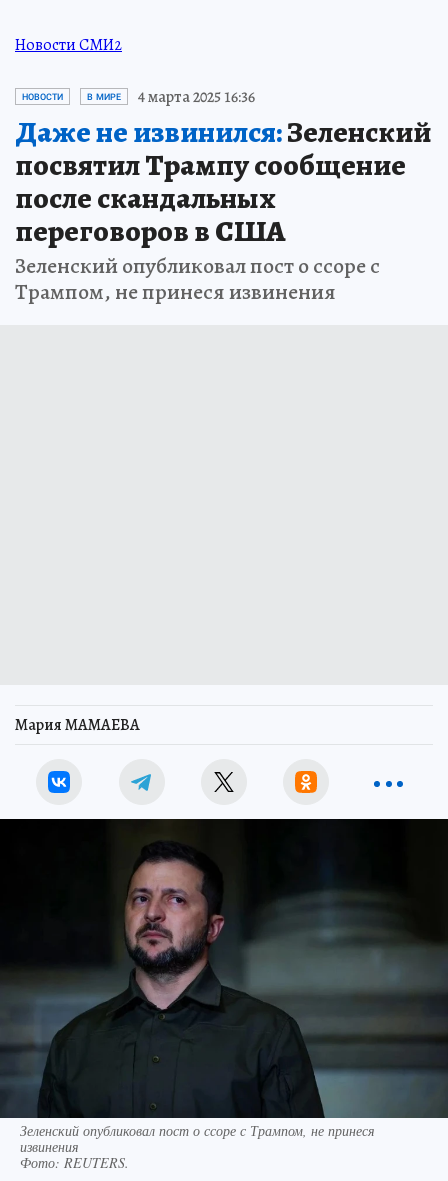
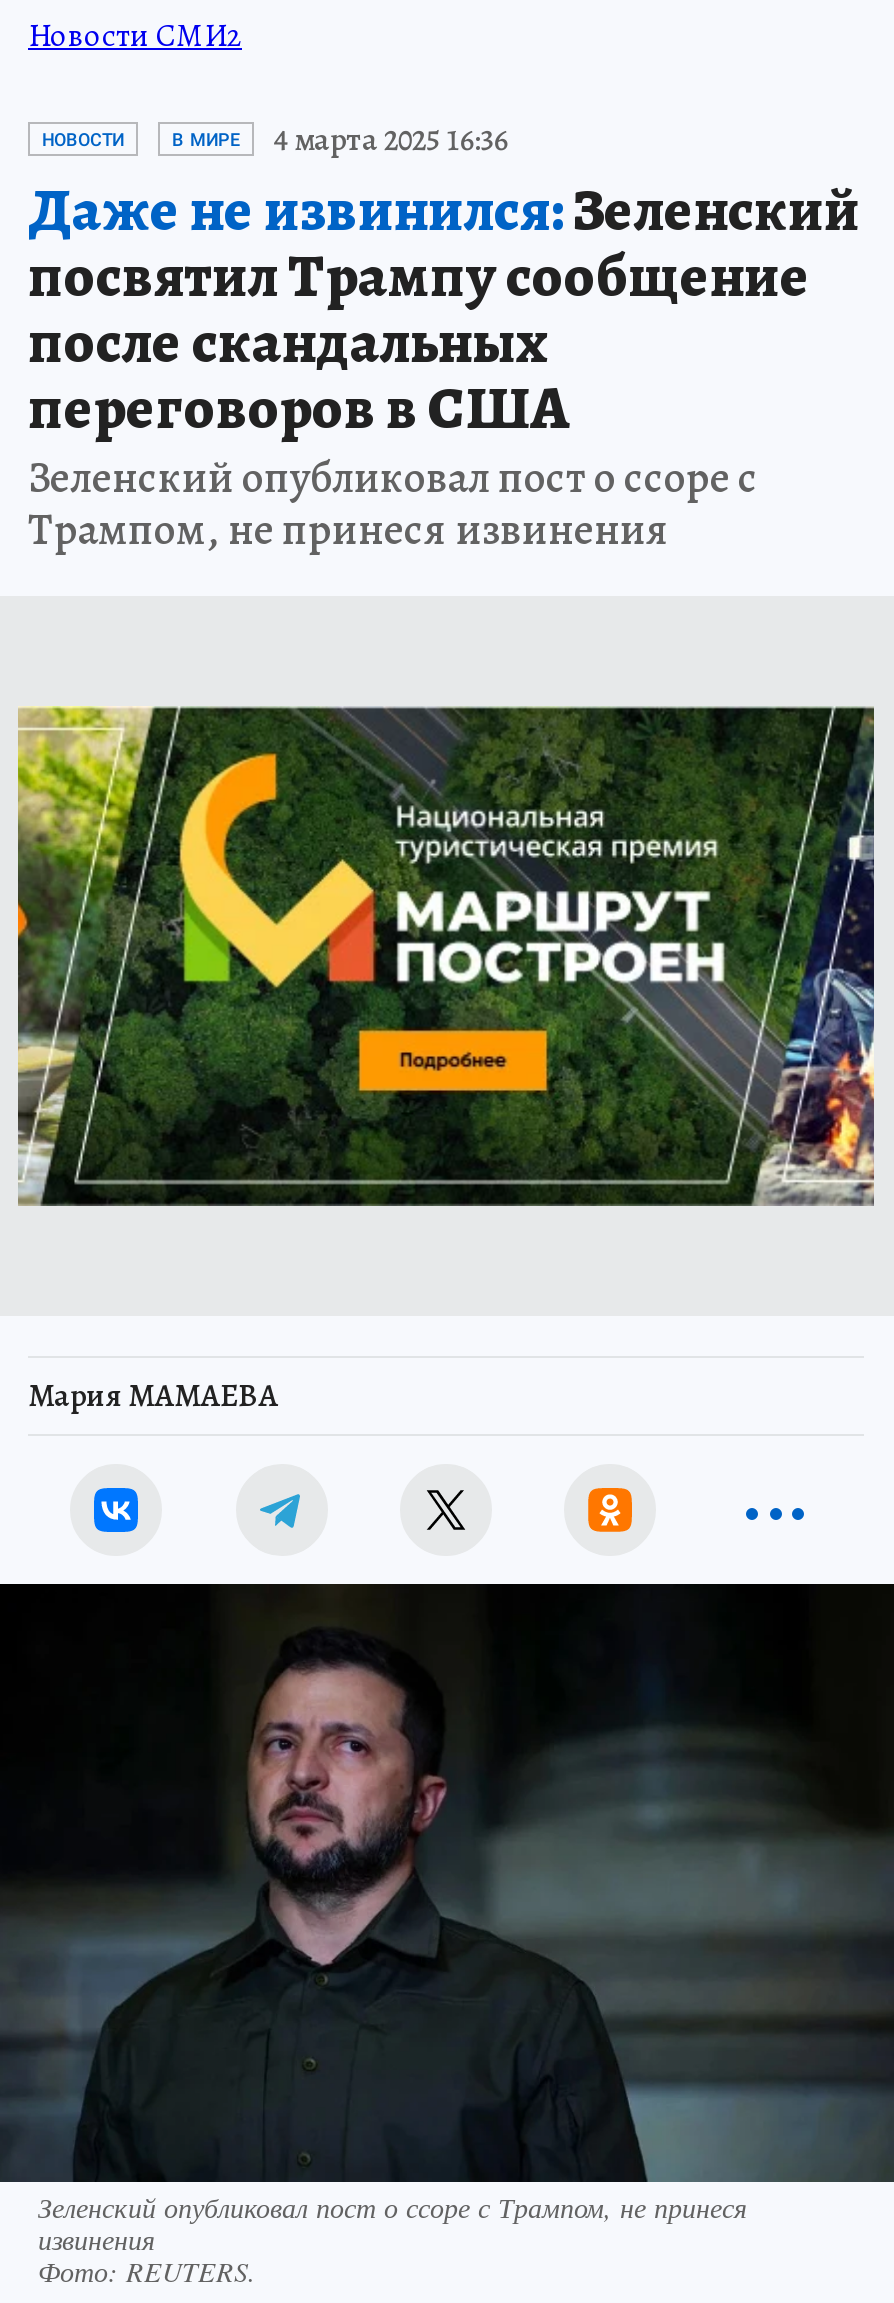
none -> [16,704,876,1208] [image]

